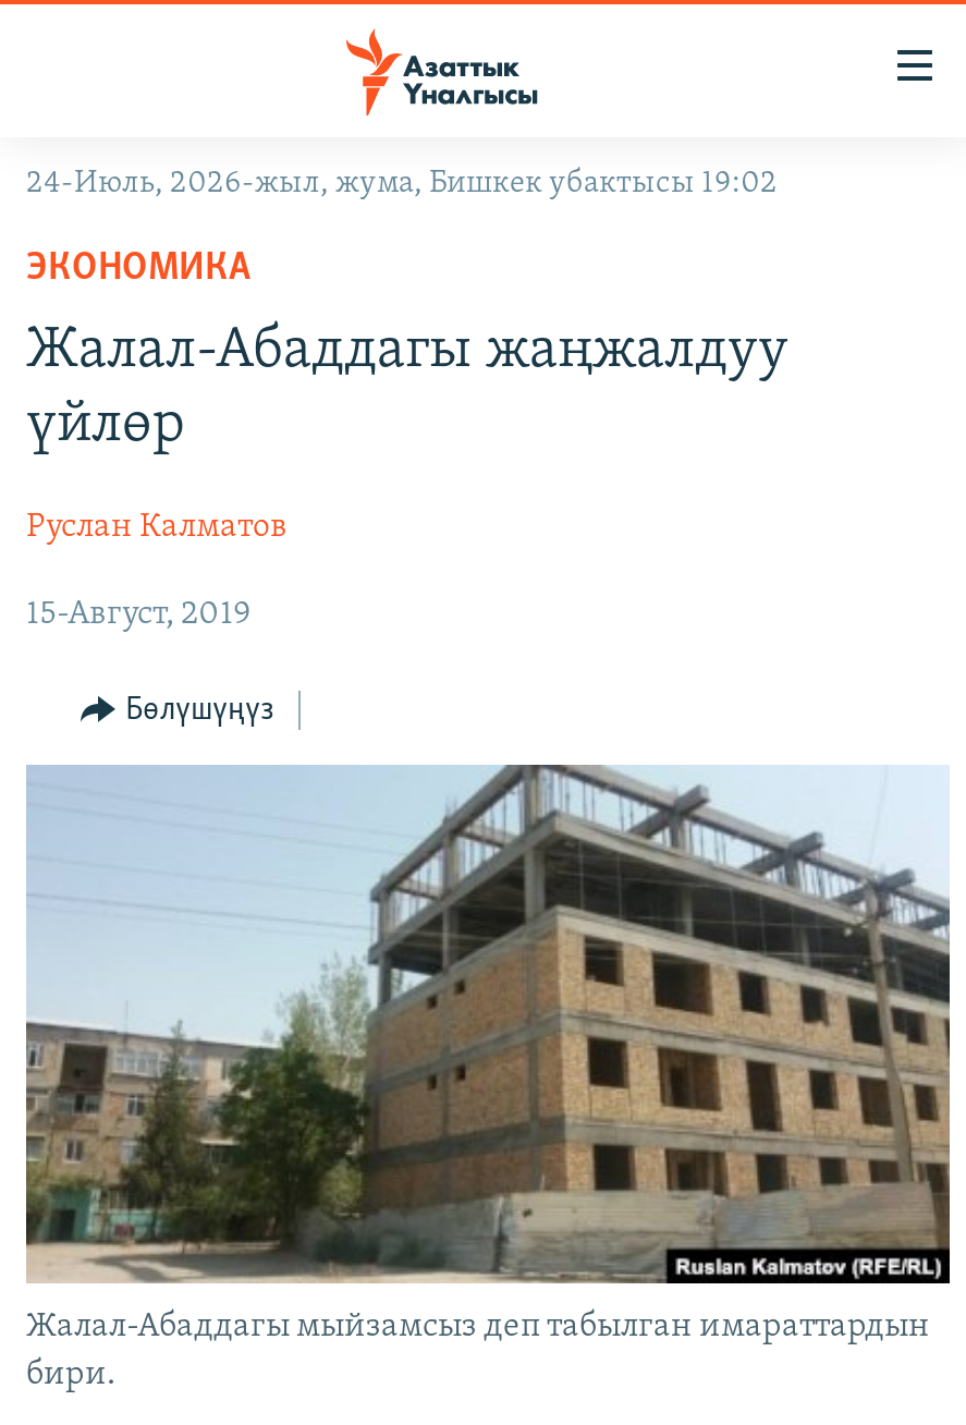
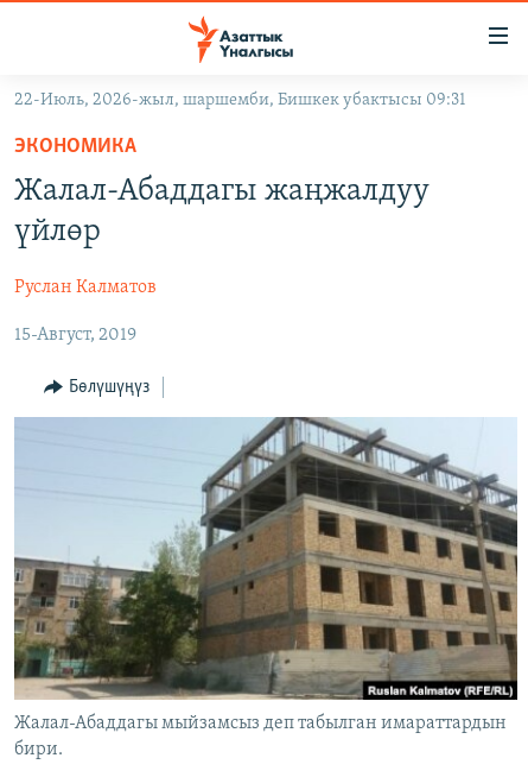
[26,168,778,200] 24-Июль, 2026-жыл, жума, Бишкек убактысы 19:02 -> [14,91,466,109] 22-Июль, 2026-жыл, шаршемби, Бишкек убактысы 09:31

